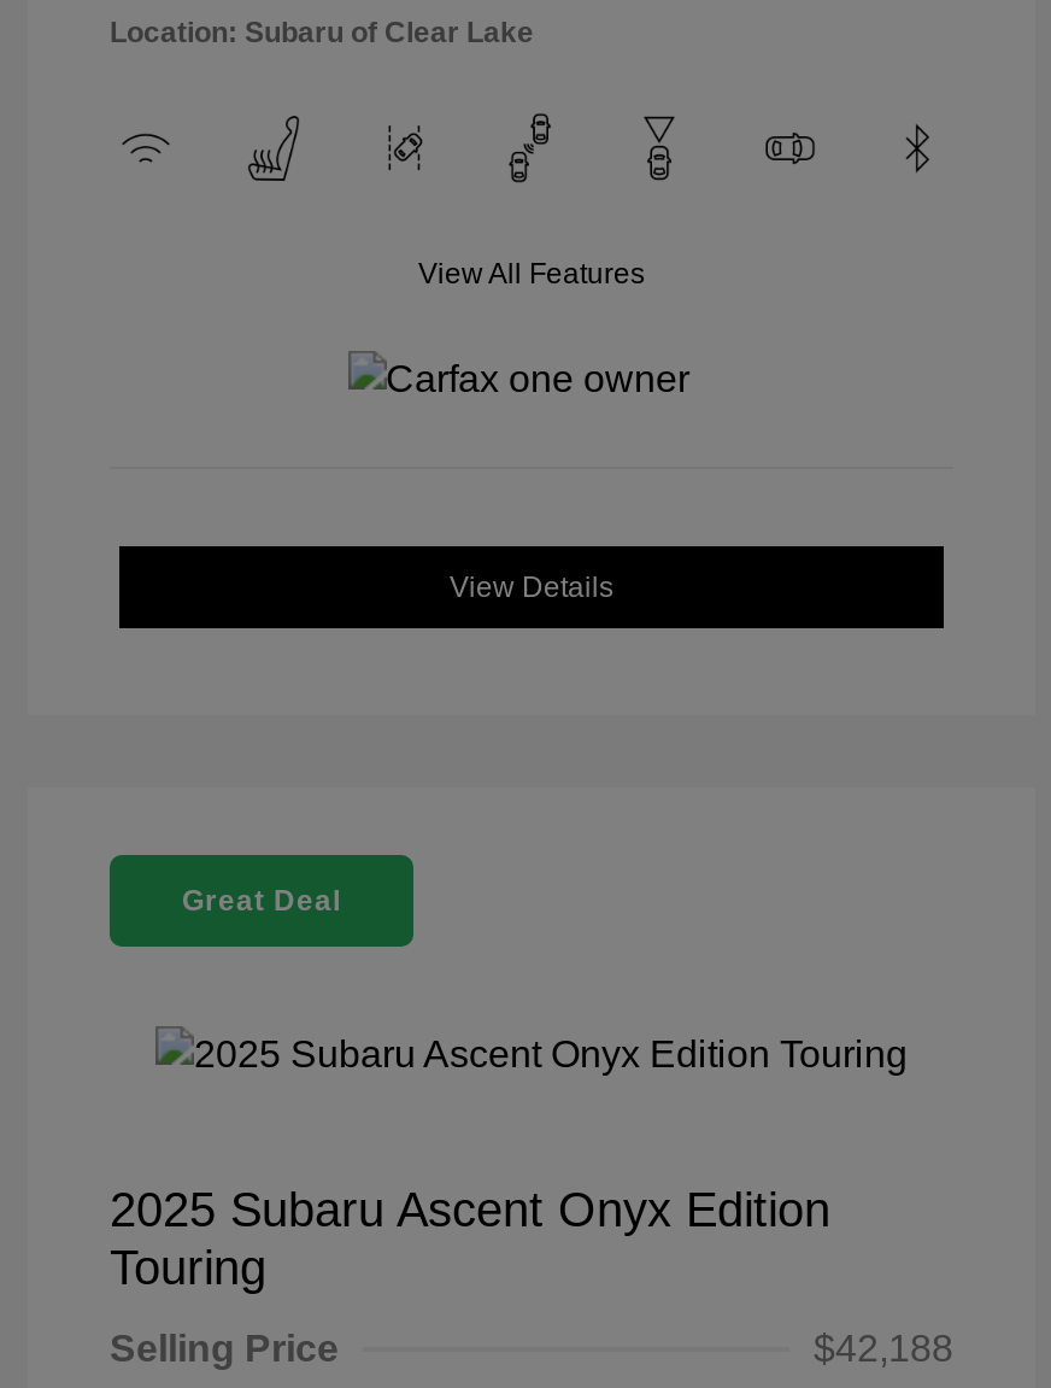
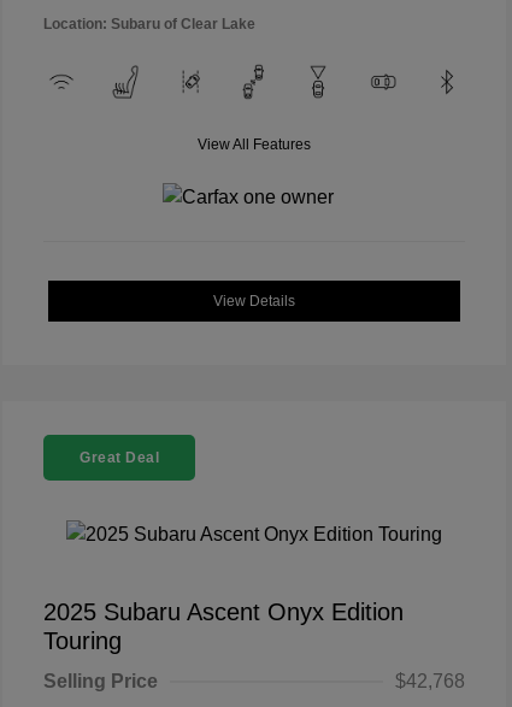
[814,1328,953,1369] $42,188 -> [395,671,465,691] $42,768

